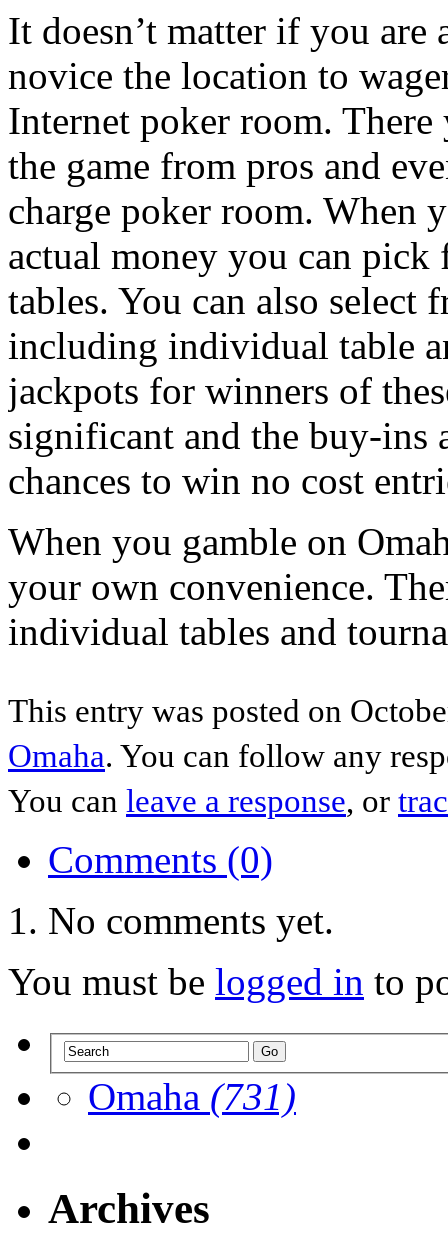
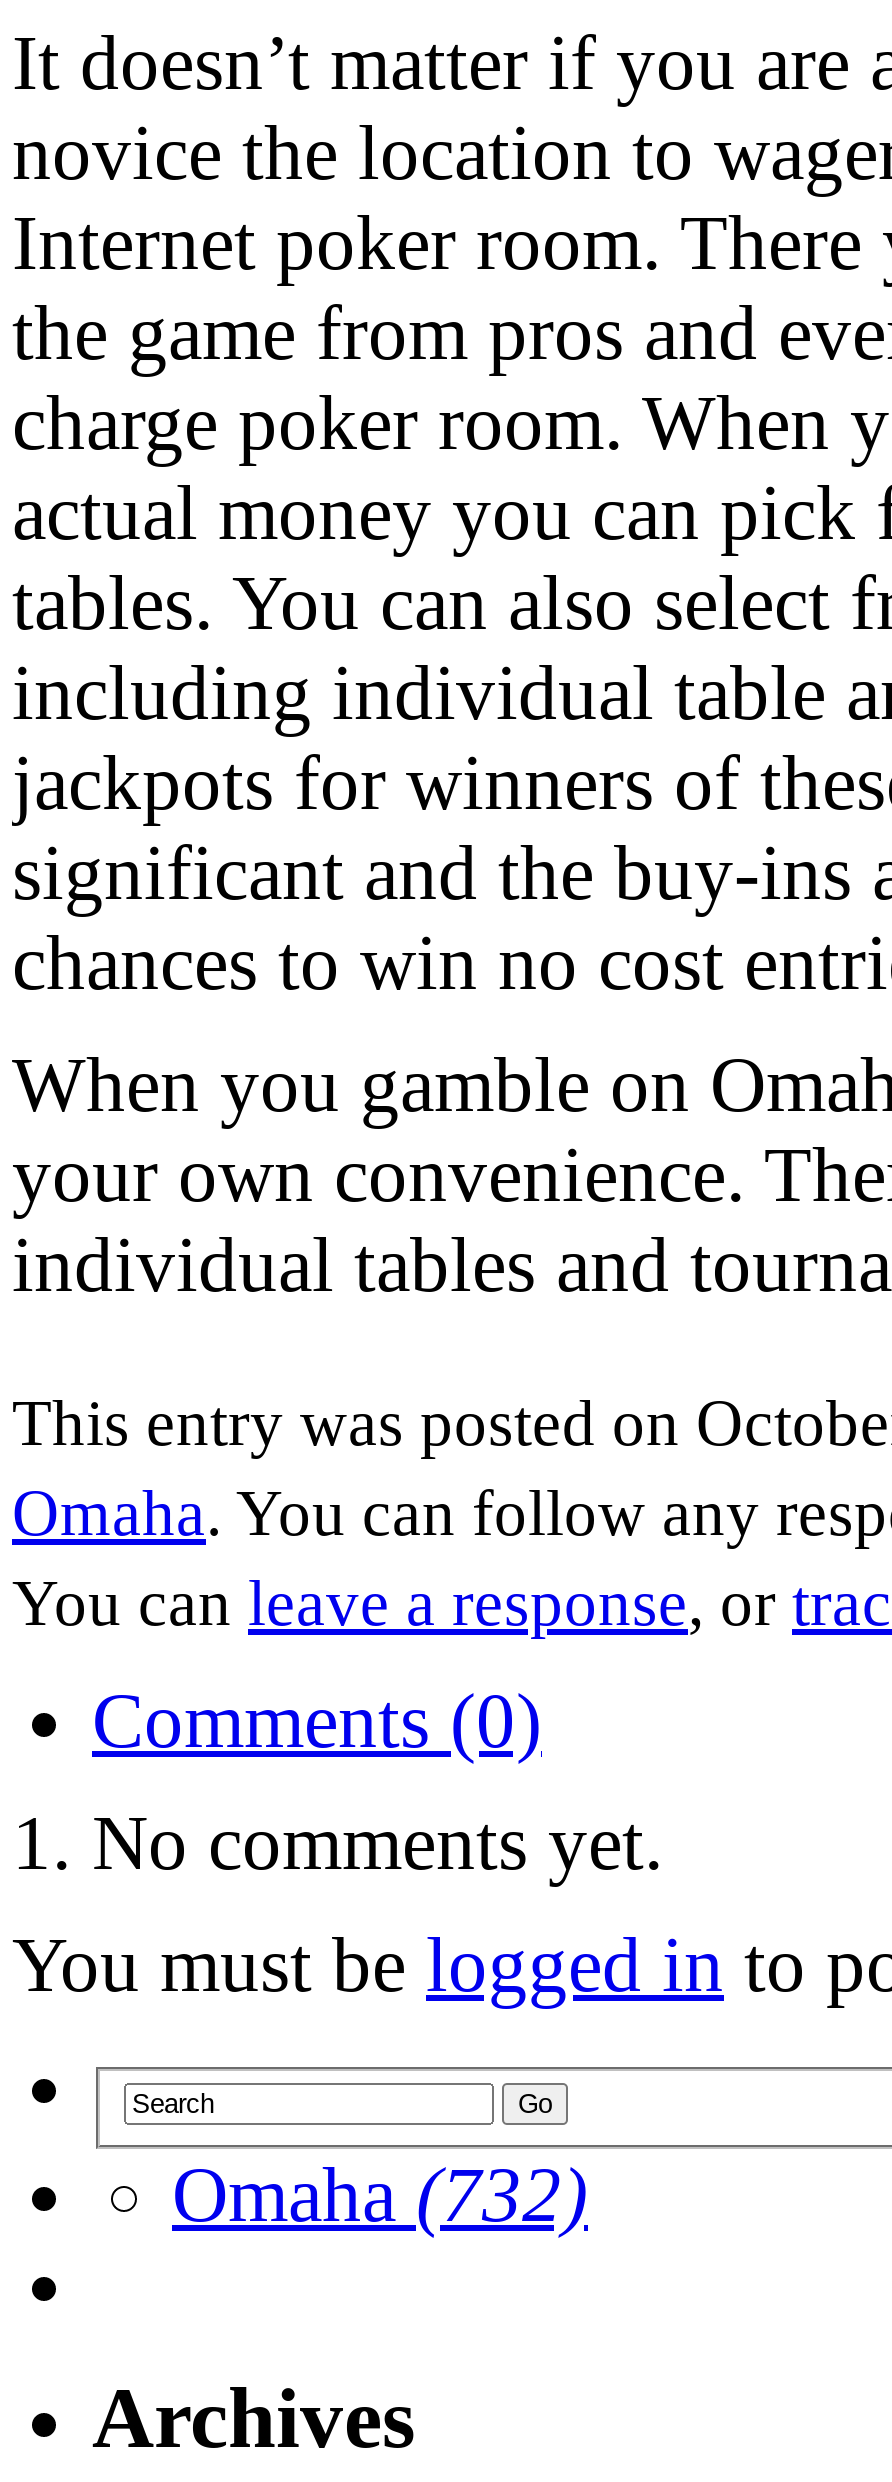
[88,1075,296,1118] Omaha (731) -> [172,2150,588,2236] Omaha (732)

